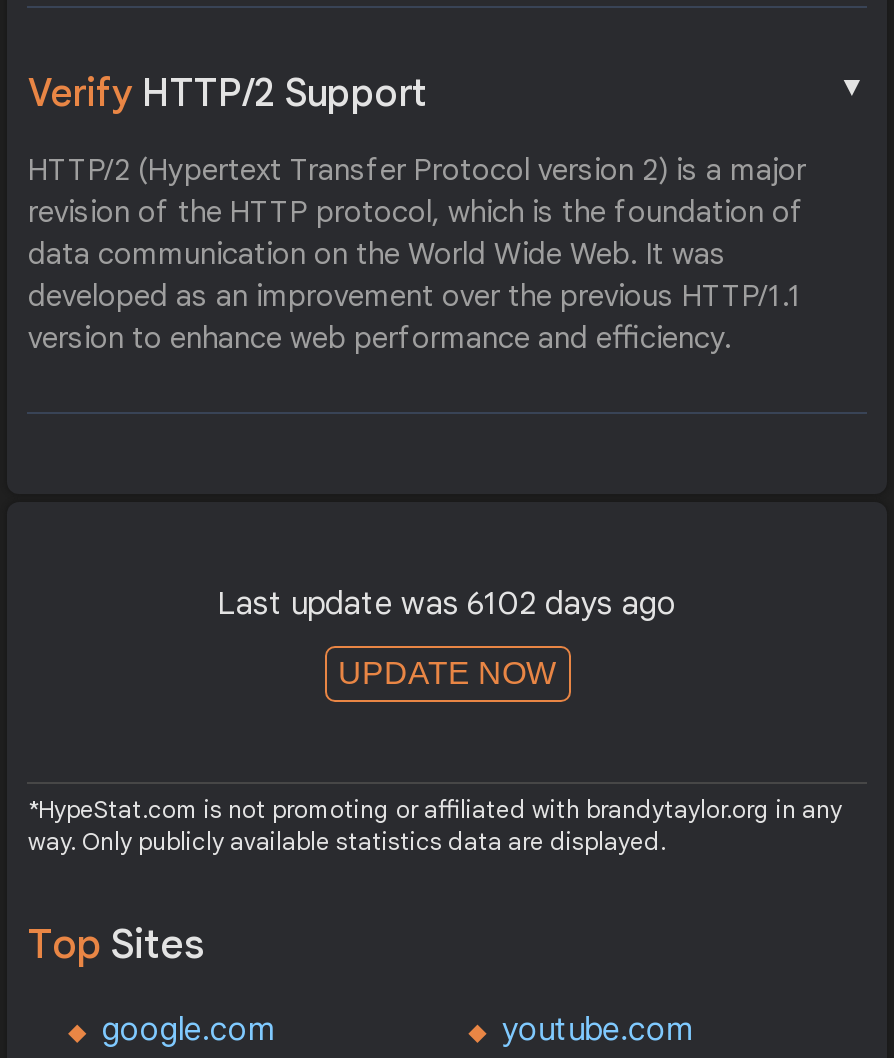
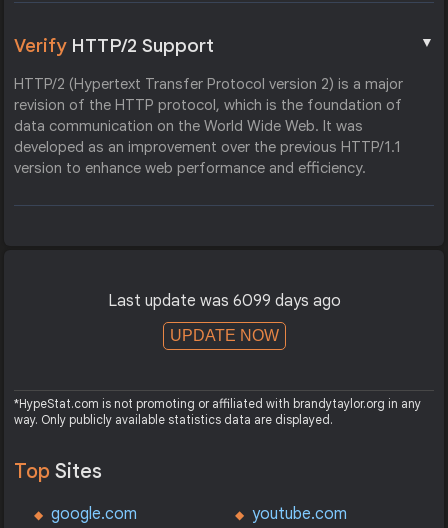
[217,584,677,624] Last update was 6102 days ago -> [107,291,340,311] Last update was 6099 days ago

